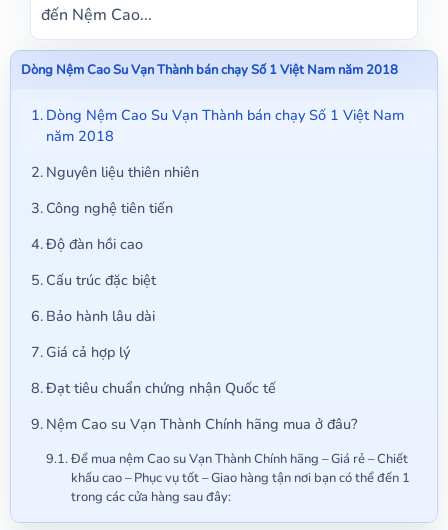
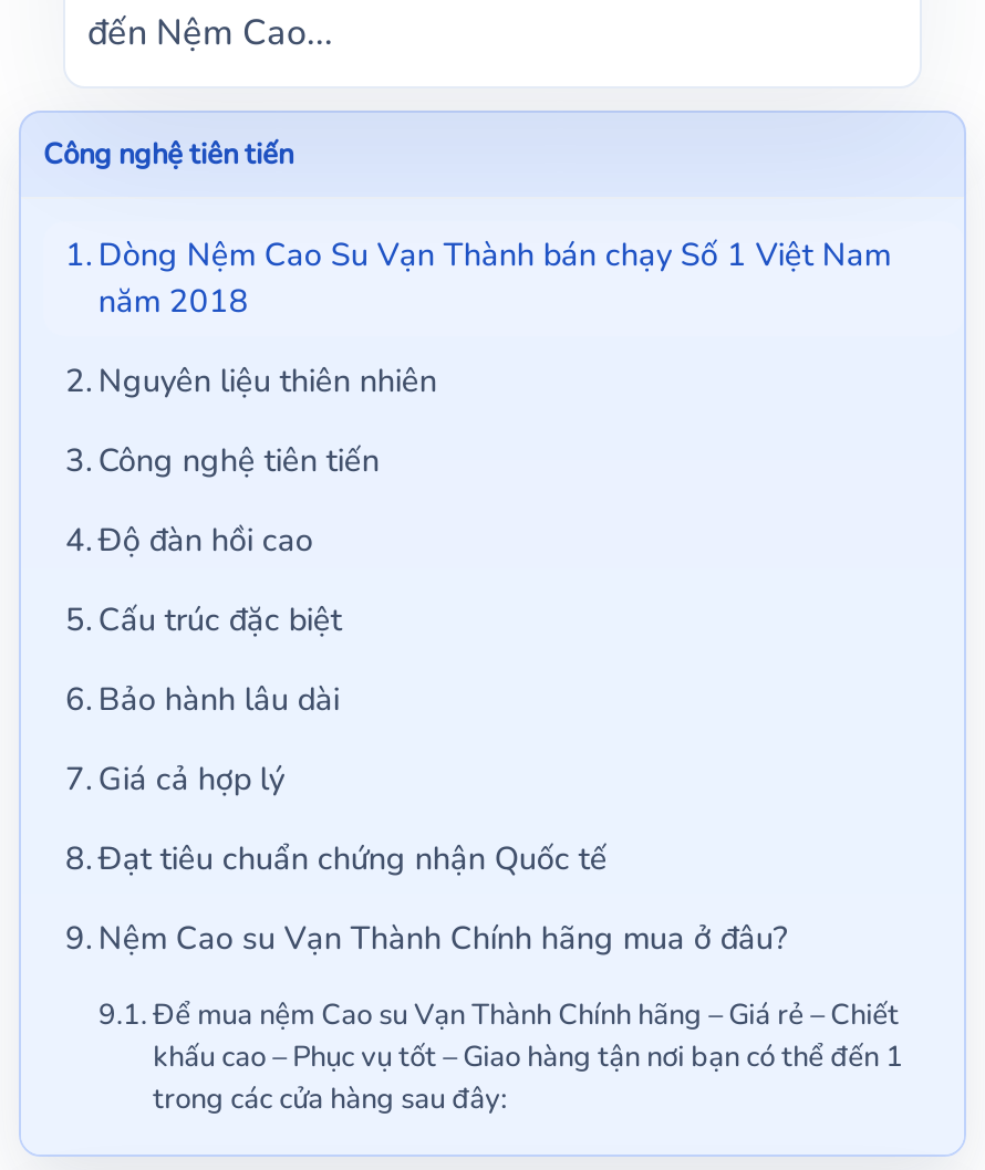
[21,60,398,78] Dòng Nệm Cao Su Vạn Thành bán chạy Số 1 Việt Nam năm 2018 -> [43,134,293,174] Công nghệ tiên tiến

